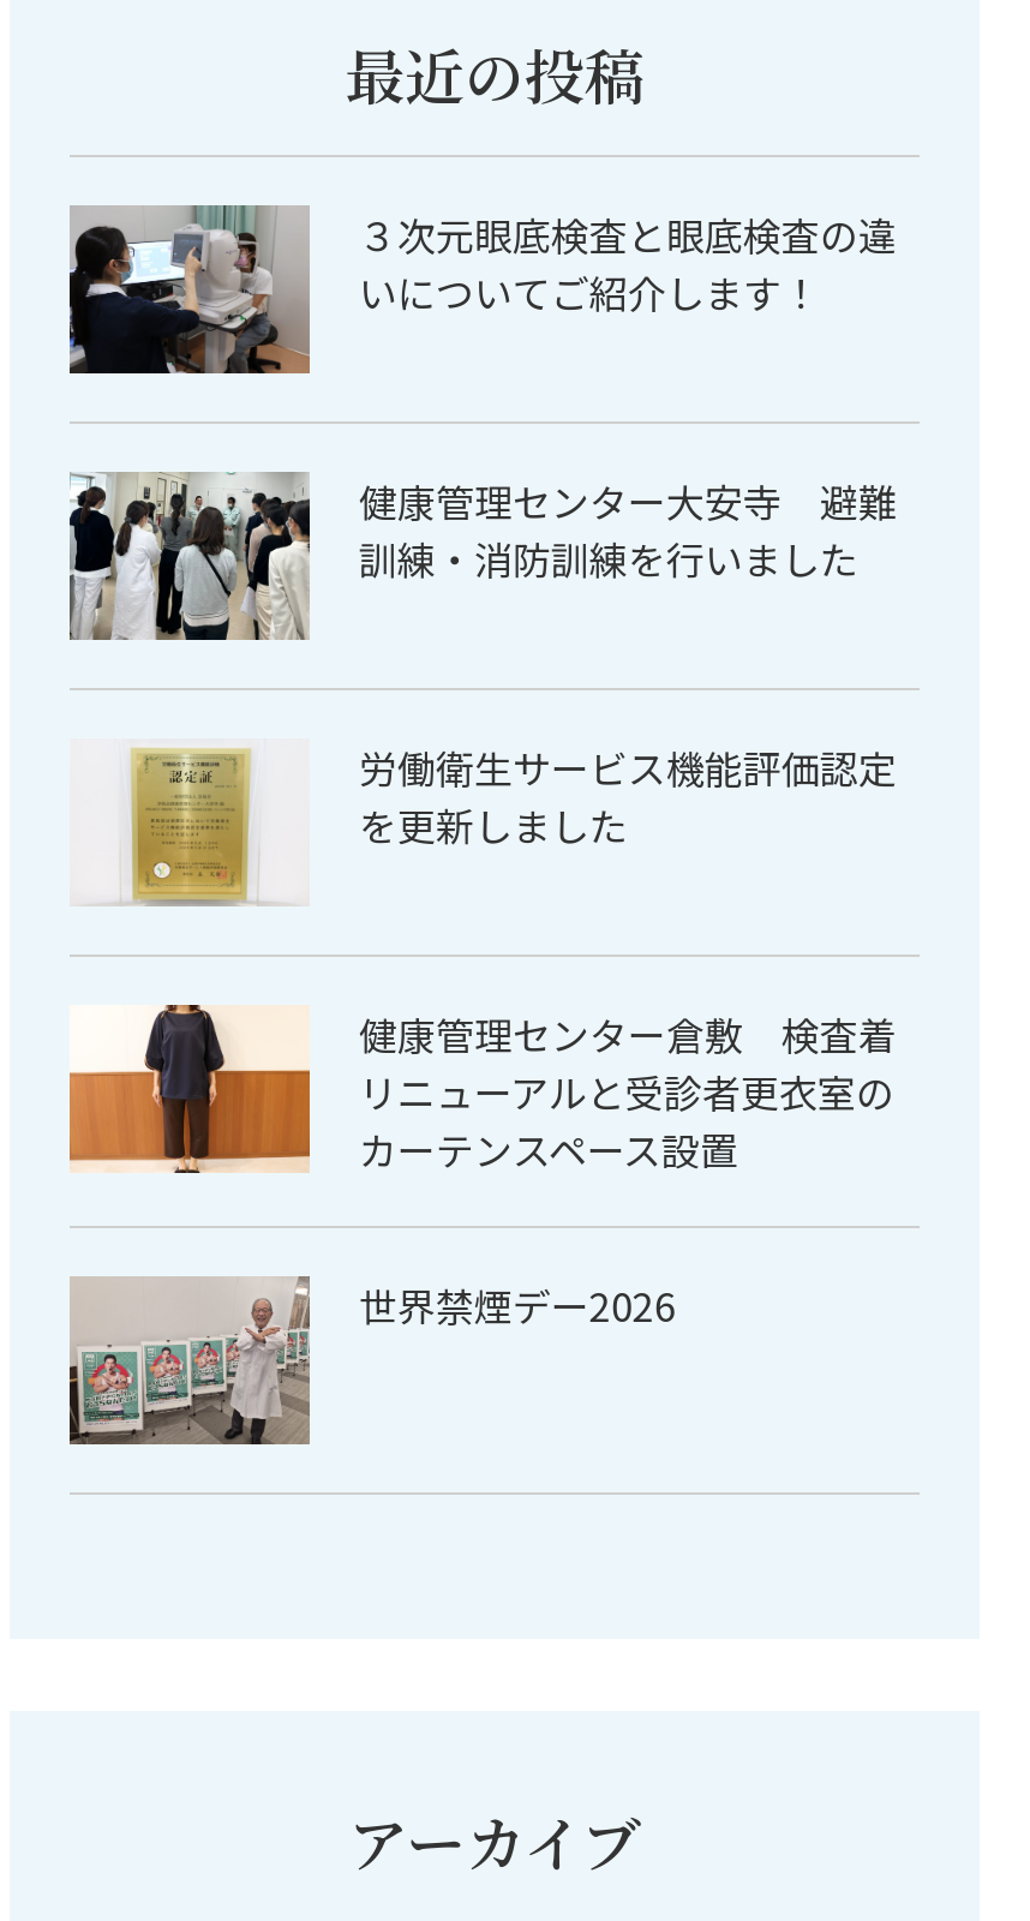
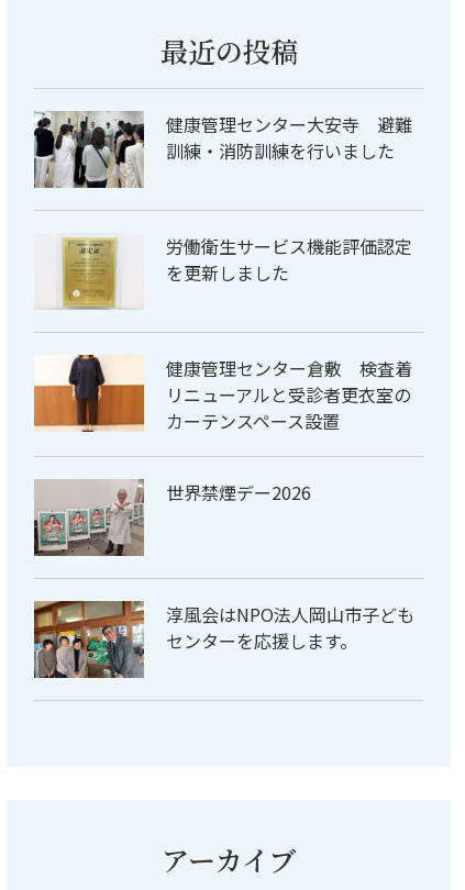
[70,205,897,376] [image] | ３次元眼底検査と眼底検査の違 | いについてご紹介します！ -> none
moved [65,469,897,1335] -> [32,110,413,506]: [image] | 健康管理センター大安寺 避難 | 訓練・消防訓練を行いました | ... | カーテンスペース設置 | 世界禁煙デー2026
moved [67,1281,315,1447] -> [33,481,146,557]: [image]
none -> [33,600,415,679] [image] | 淳風会はNPO法人岡山市子ども | センターを応援します。

